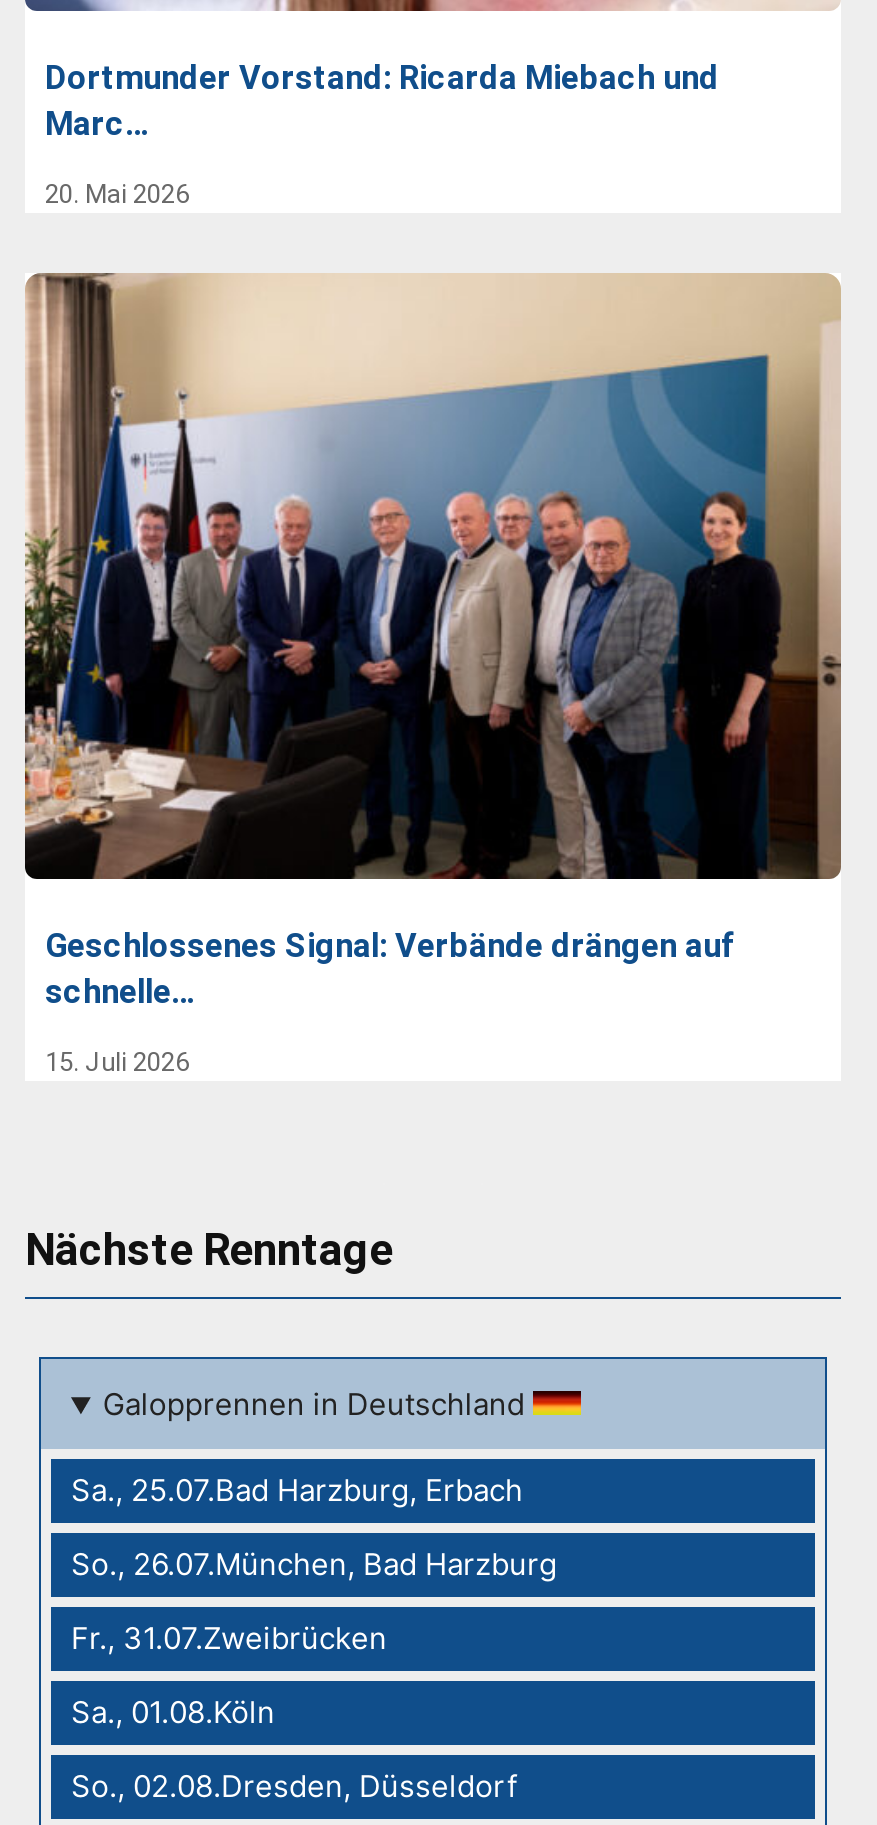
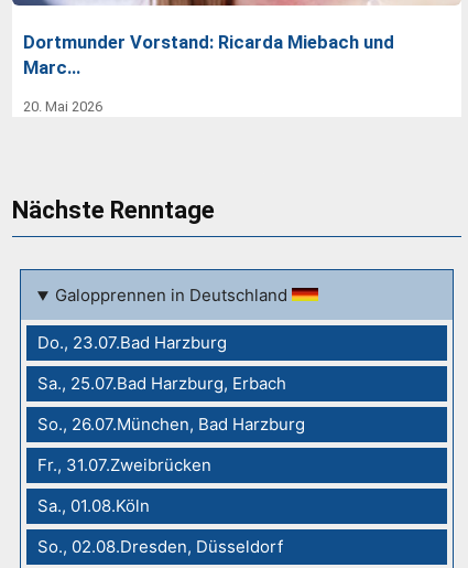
[23,272,843,1077] [image] | Geschlossenes Signal: Verbände drängen auf | schnelle… | 15. Juli 2026 -> none
moved [25,1225,533,1423] -> [12,197,292,306]: Nächste Renntage | Galopprennen in Deutschland
none -> [37,333,227,353] Do., 23.07.Bad Harzburg

